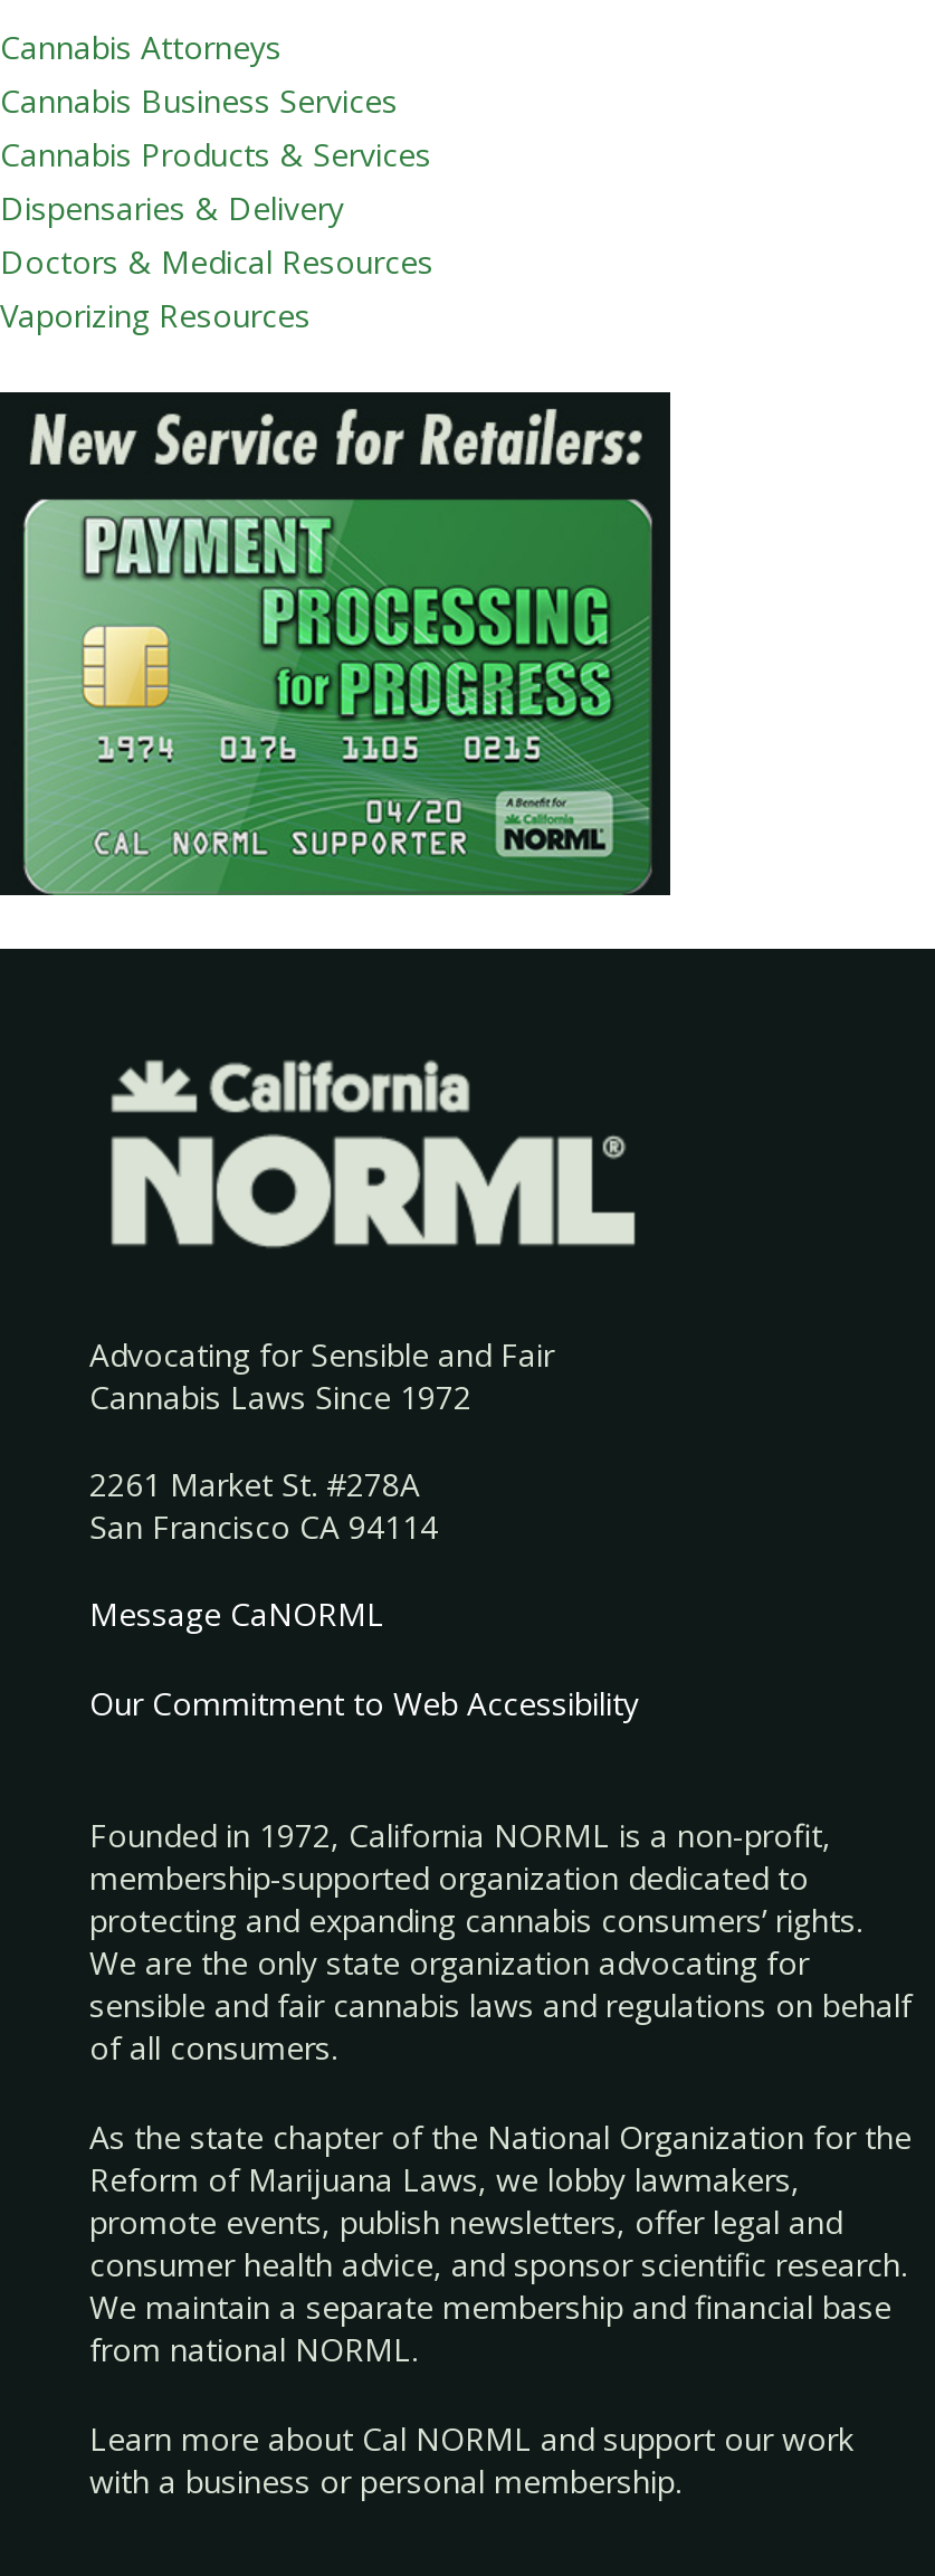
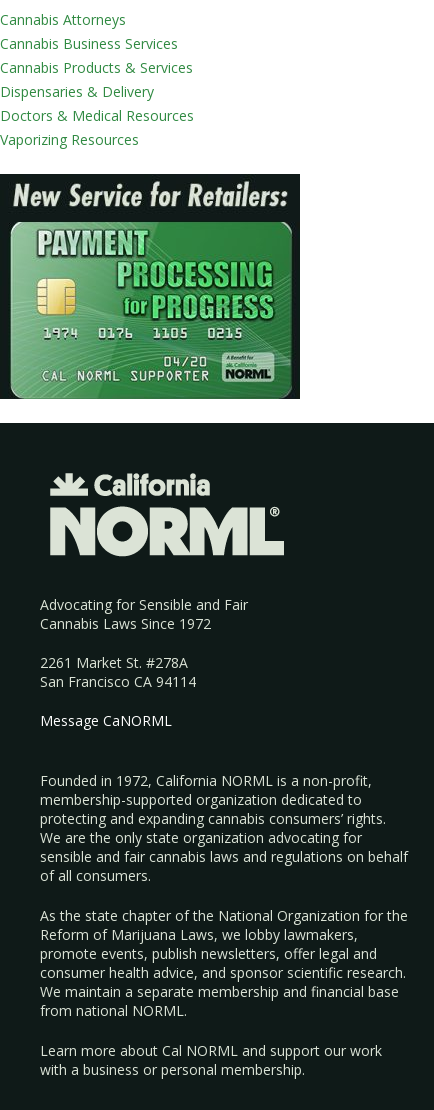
[89,1683,639,1725] Our Commitment to Web Accessibility -> none

